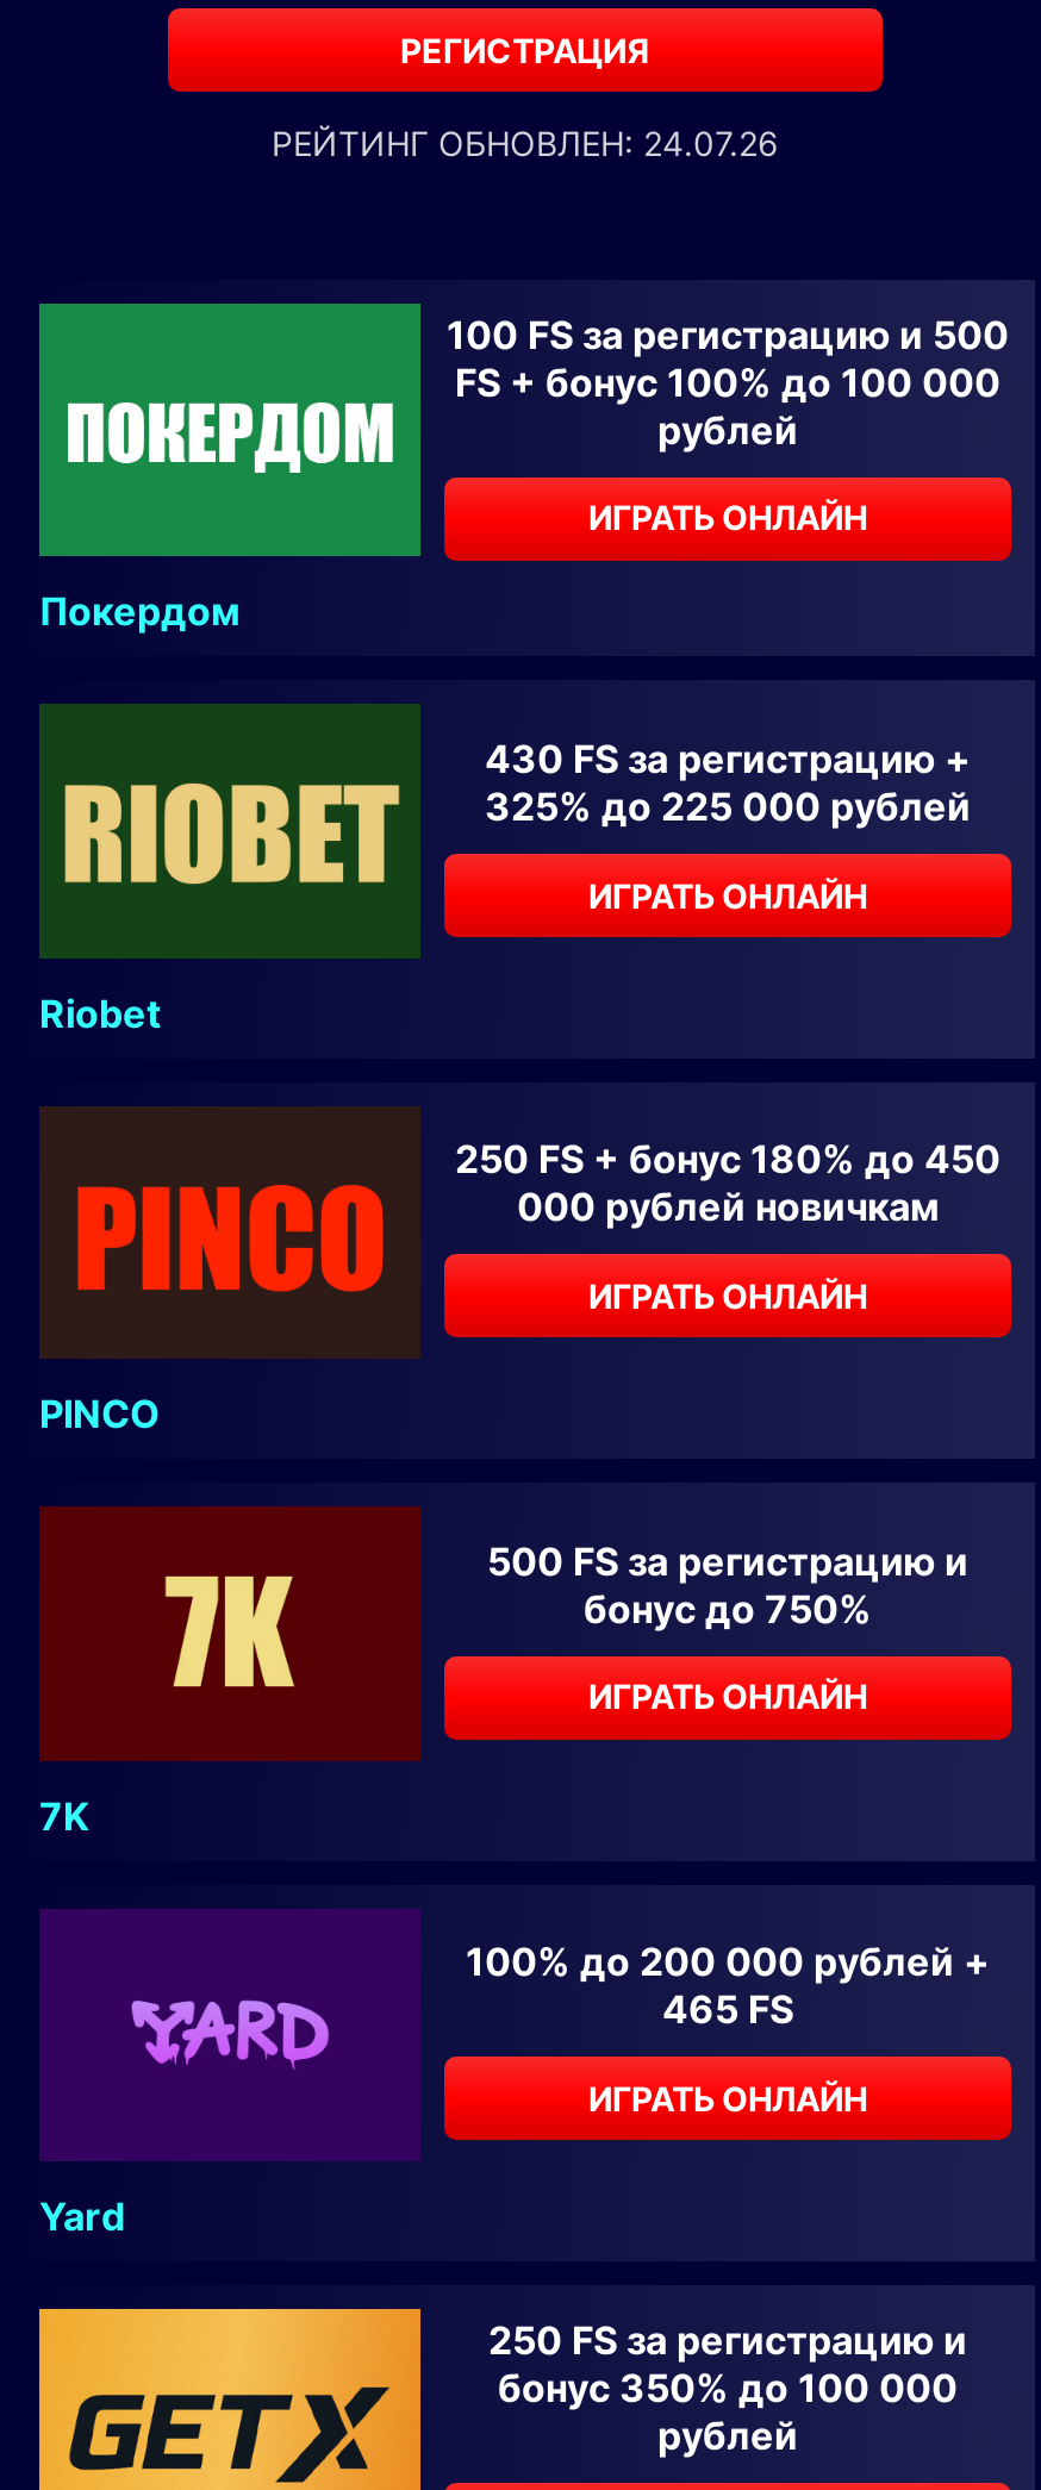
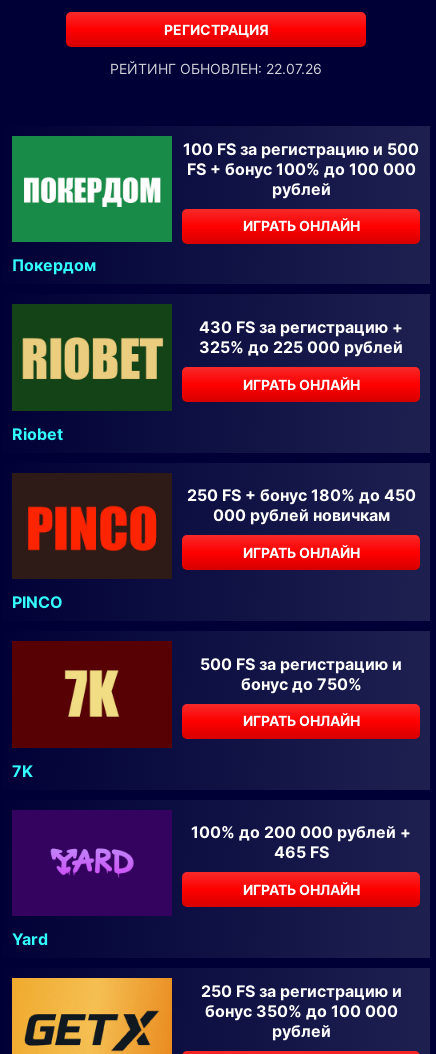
[272,123,779,163] РЕЙТИНГ ОБНОВЛЕН: 24.07.26 -> [110,60,322,77] РЕЙТИНГ ОБНОВЛЕН: 22.07.26

